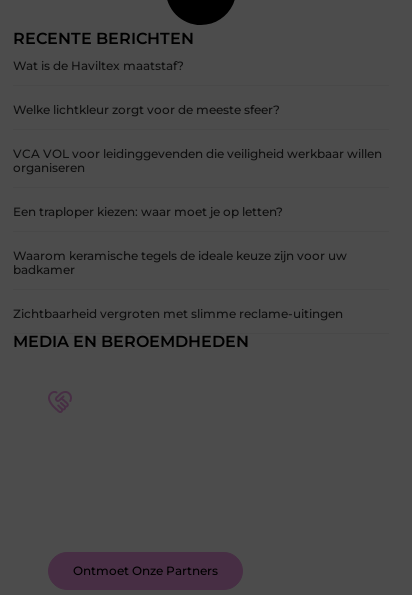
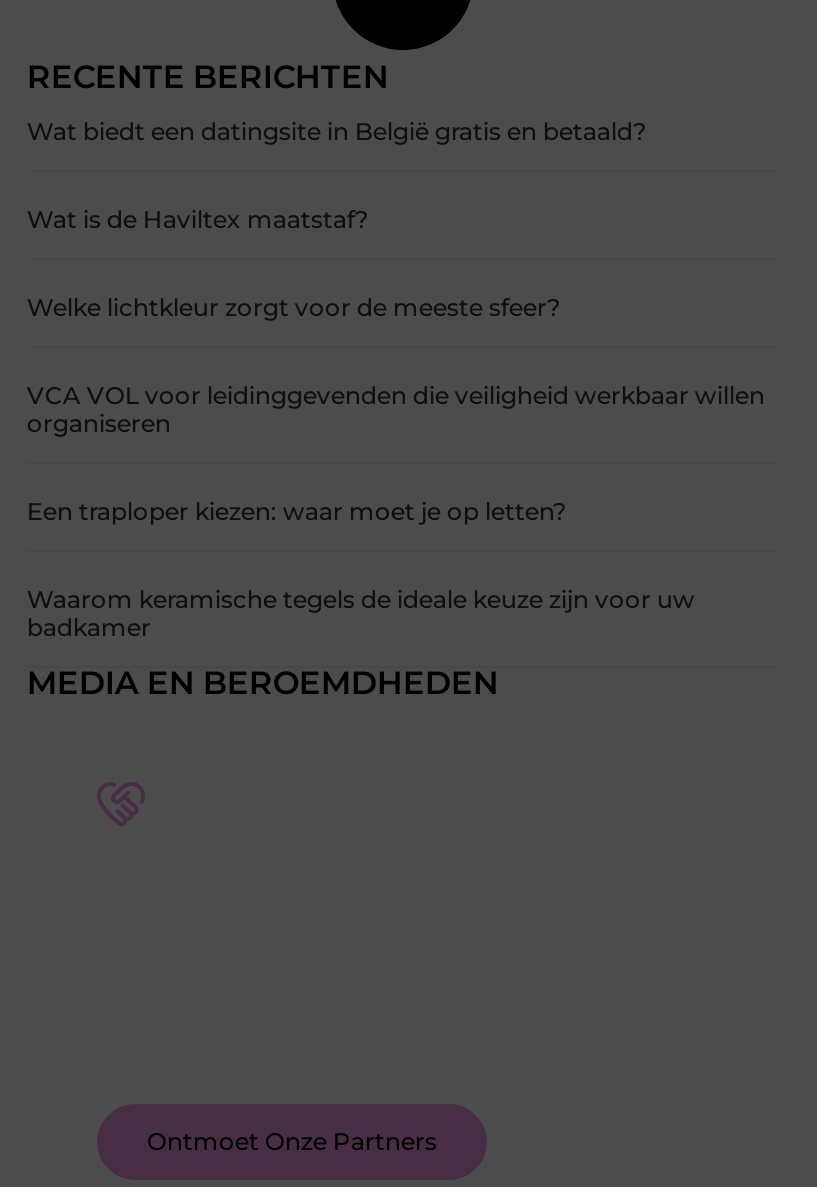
none -> [27,115,647,145] Wat biedt een datingsite in België gratis en betaald?
moved [13,58,382,277] -> [27,203,765,641]: Wat is de Haviltex maatstaf? | Welke lichtkleur zorgt voor de meeste sfeer? | VCA VOL voor leidinggevenden die veiligheid werkbaar willen | organiseren | Een traploper kiezen: waar moet je op letten? | Waarom keramische tegels de ideale keuze zijn voor uw | badkamer
[13,306,343,321] Zichtbaarheid vergroten met slimme reclame-uitingen -> none

